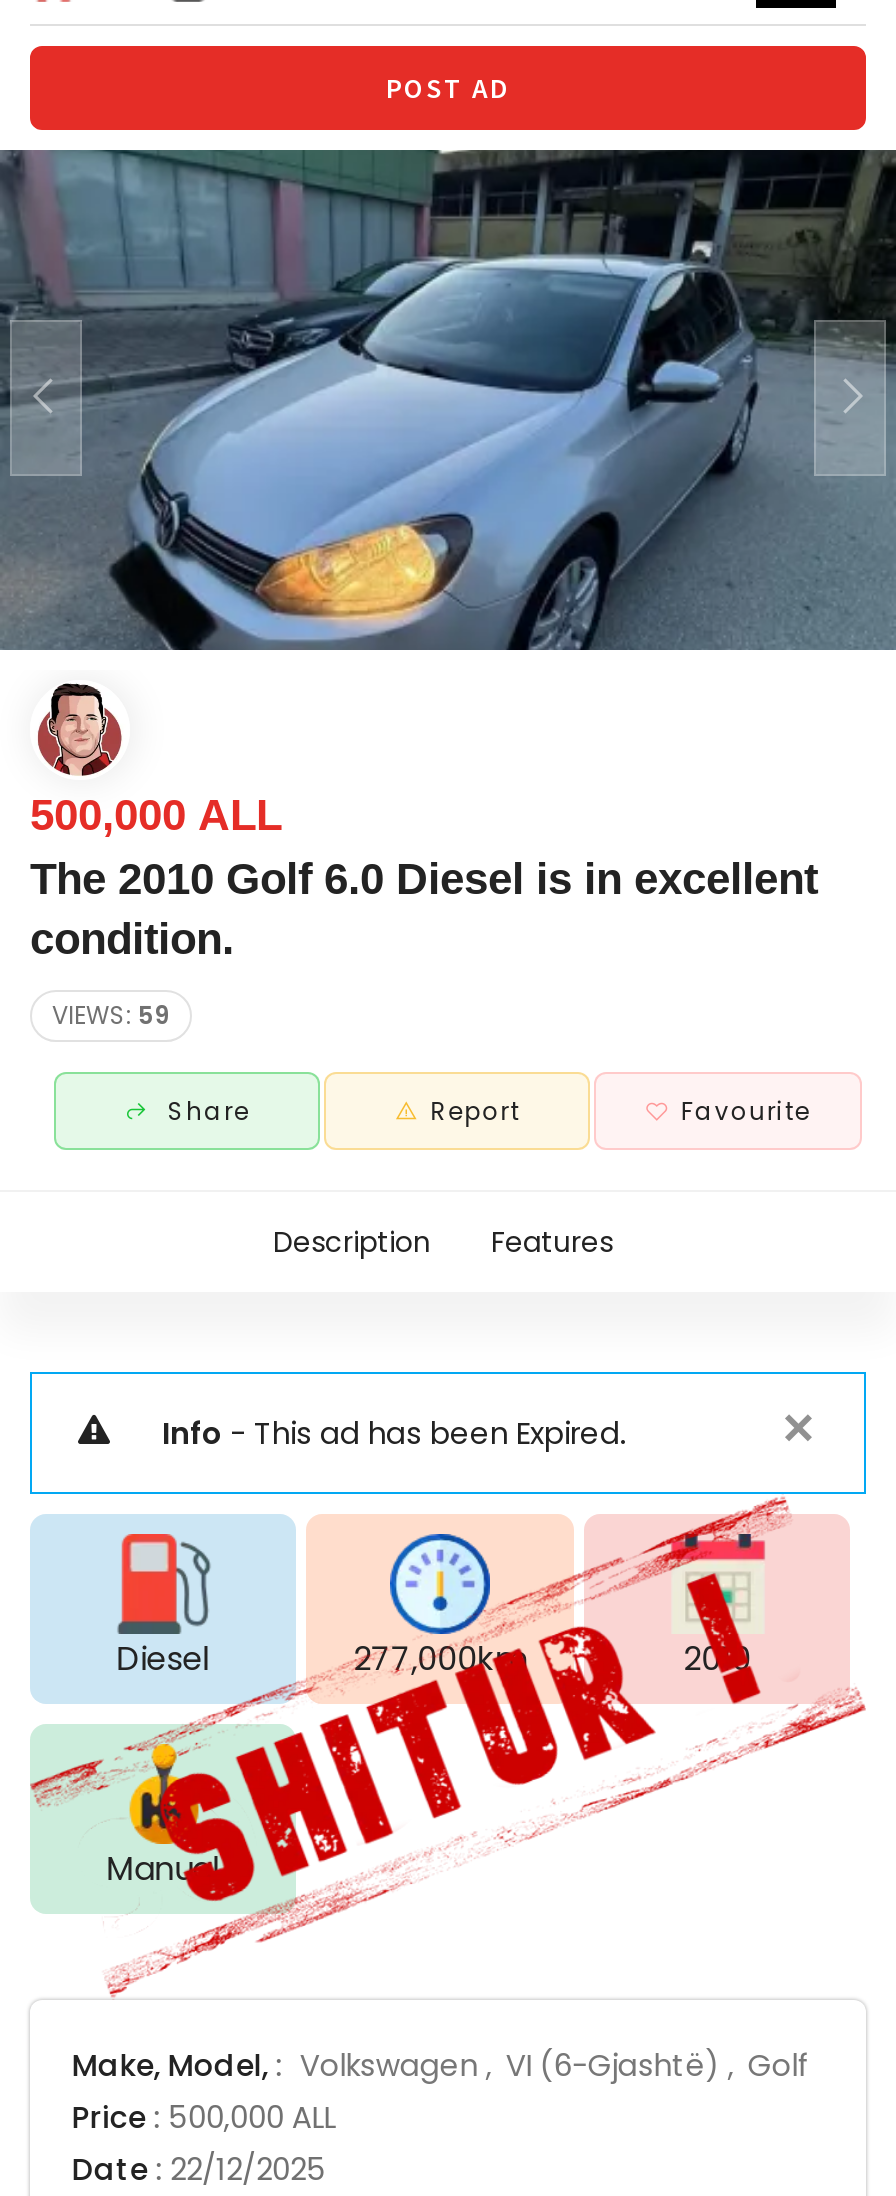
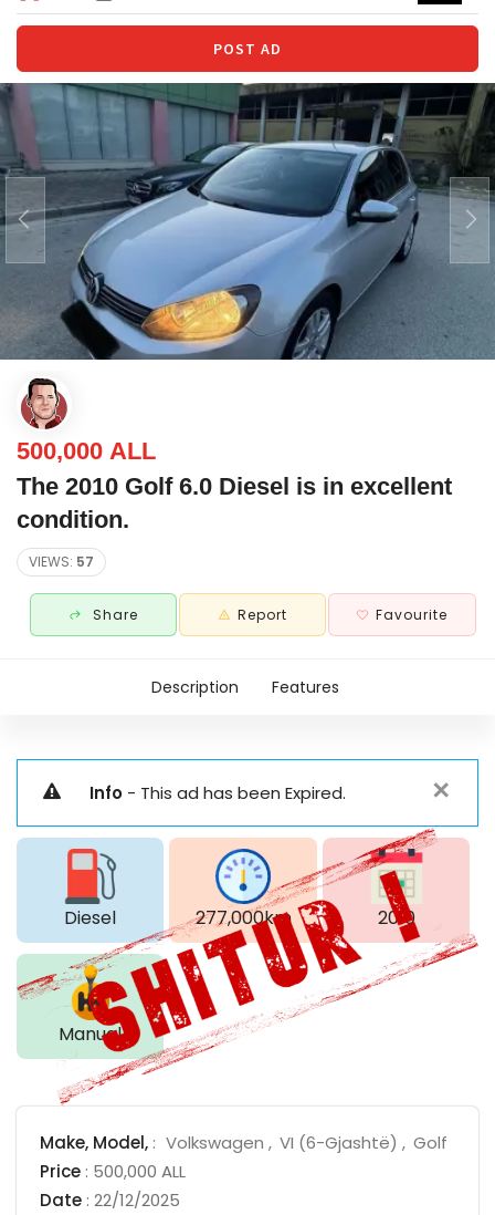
[52,998,170,1032] VIEWS: 59 -> [29,552,94,571] VIEWS: 57

